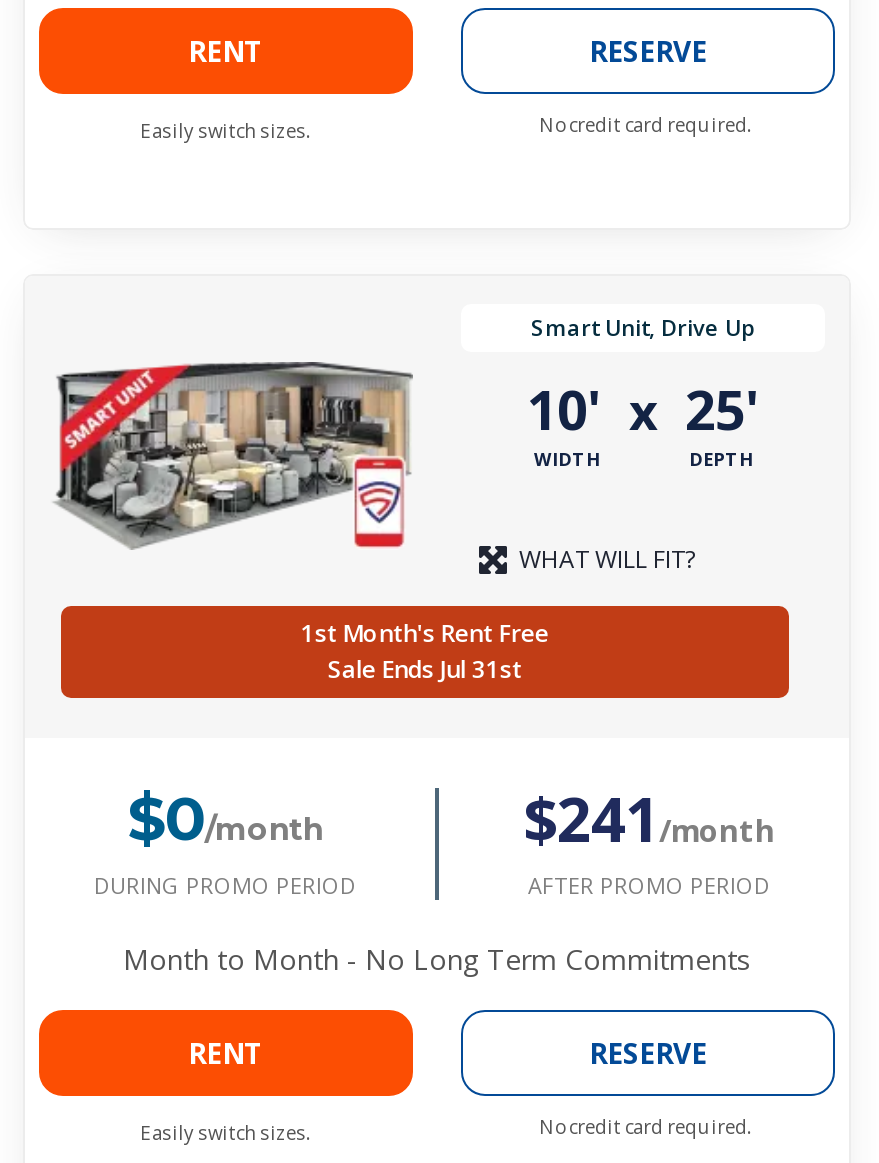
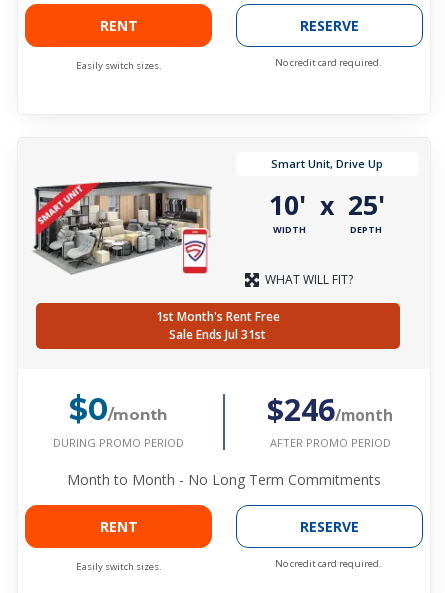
[523,779,775,861] $241/month -> [267,389,393,430] $246/month

